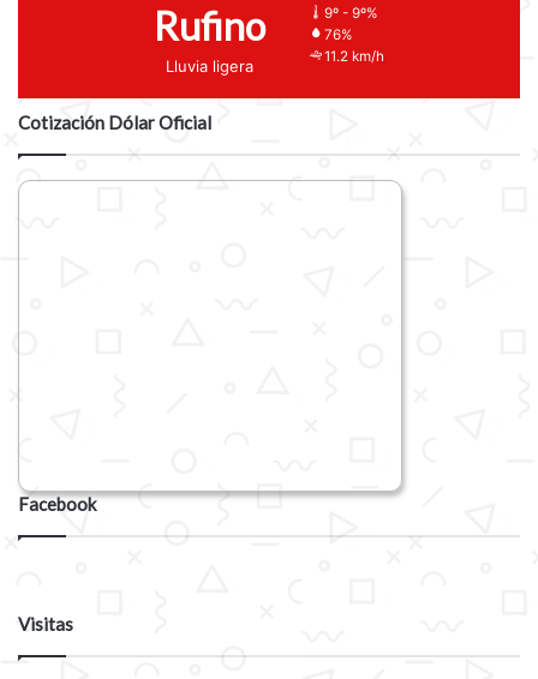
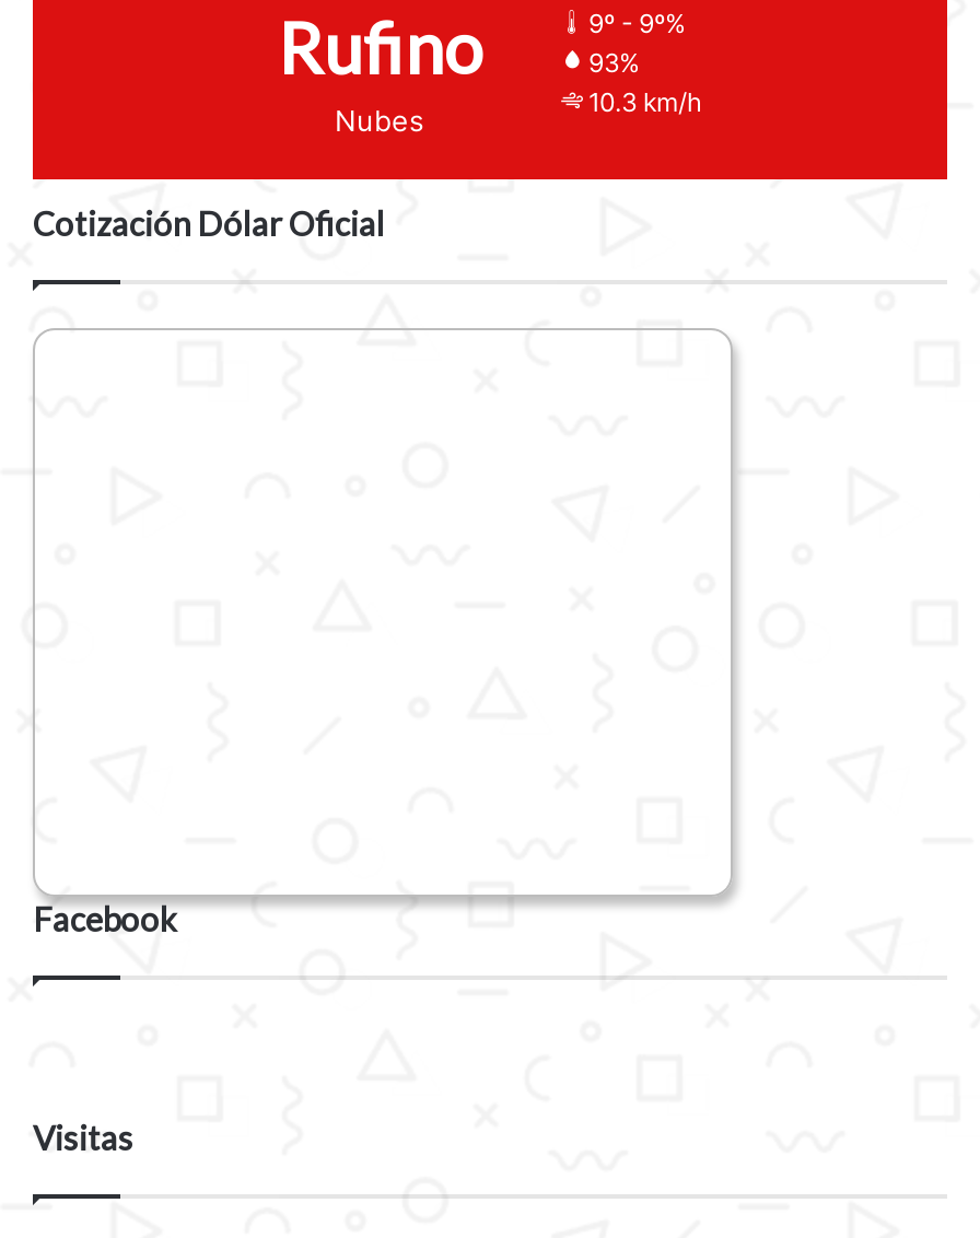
[324,27,353,44] 76% -> [588,49,641,79] 93%
[324,48,384,65] 11.2 km/h -> [588,88,702,119] 10.3 km/h
[166,57,253,76] Lluvia ligera -> [335,103,424,138] Nubes

